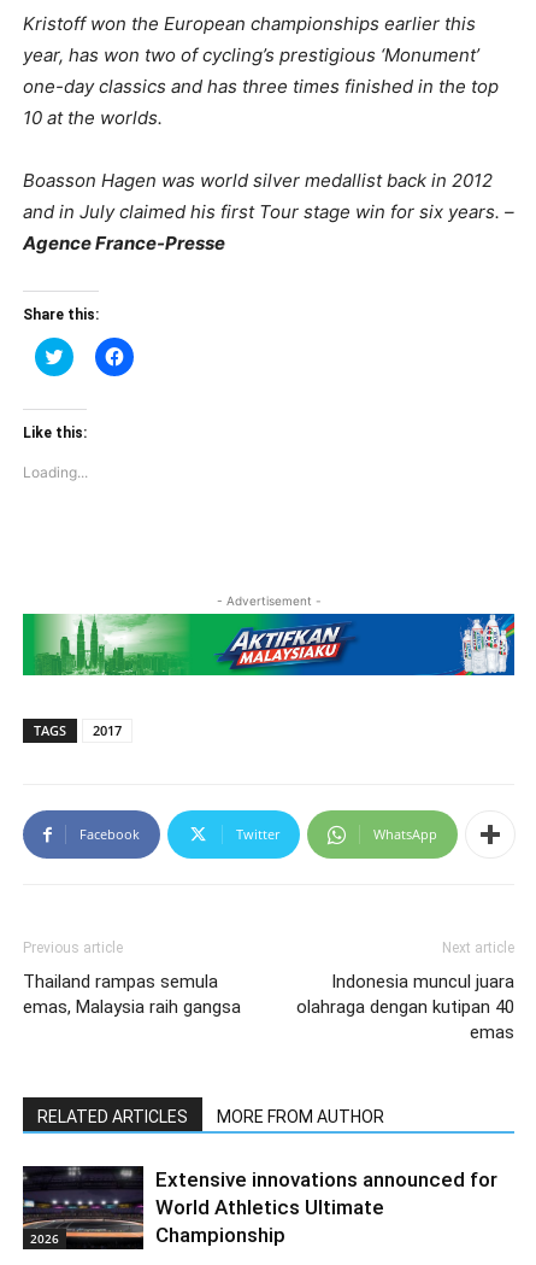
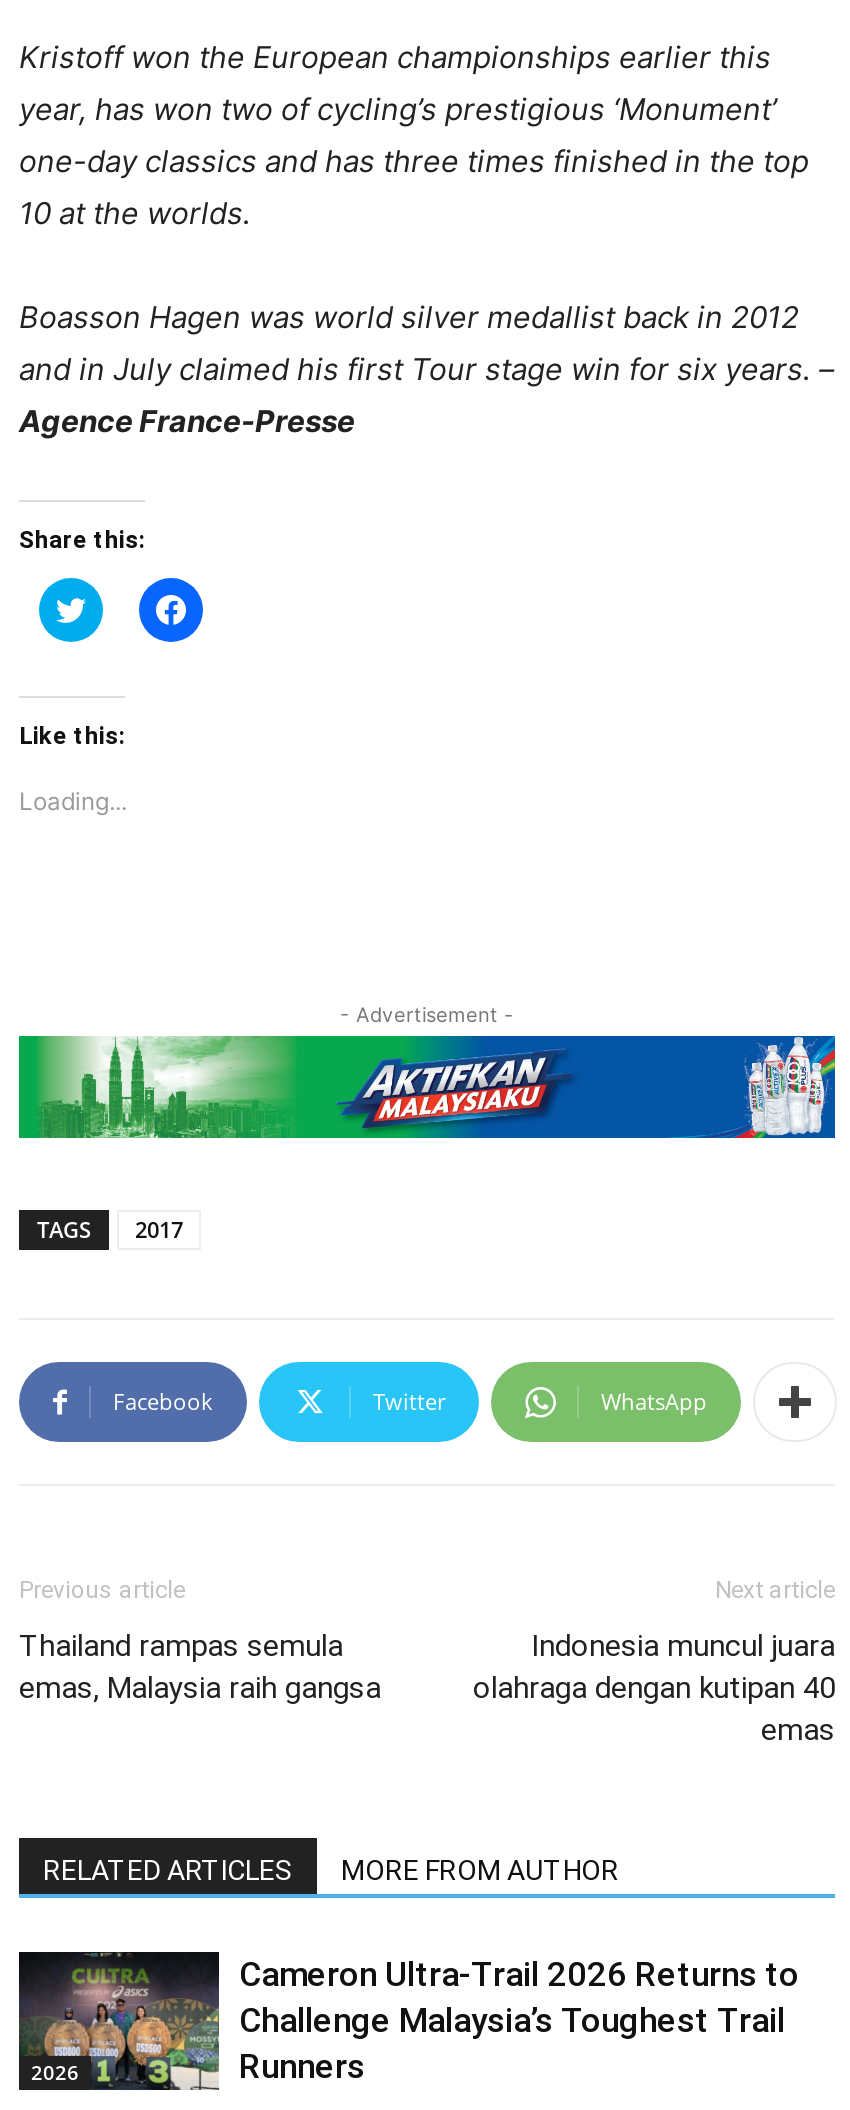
[22,1166,497,1251] [image] | Extensive innovations announced for | World Athletics Ultimate | Championship -> [17,1954,799,2090] [image] | Cameron Ultra-Trail 2026 Returns to | Challenge Malaysia’s Toughest Trail | Runners

